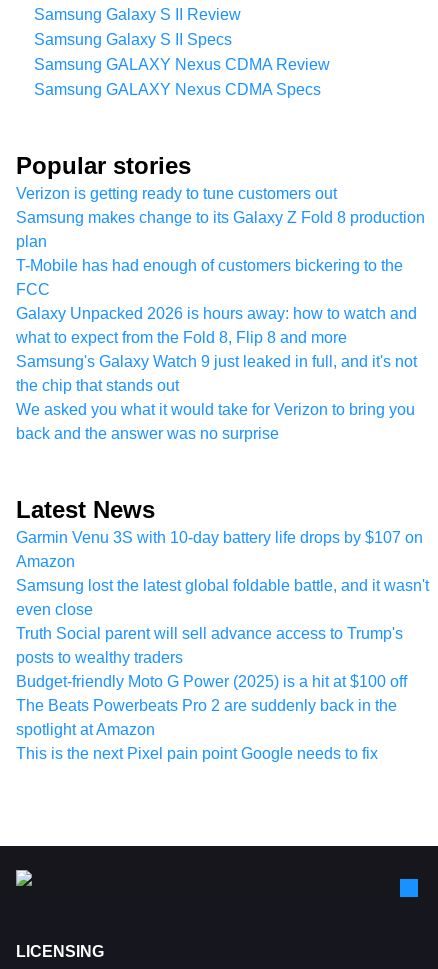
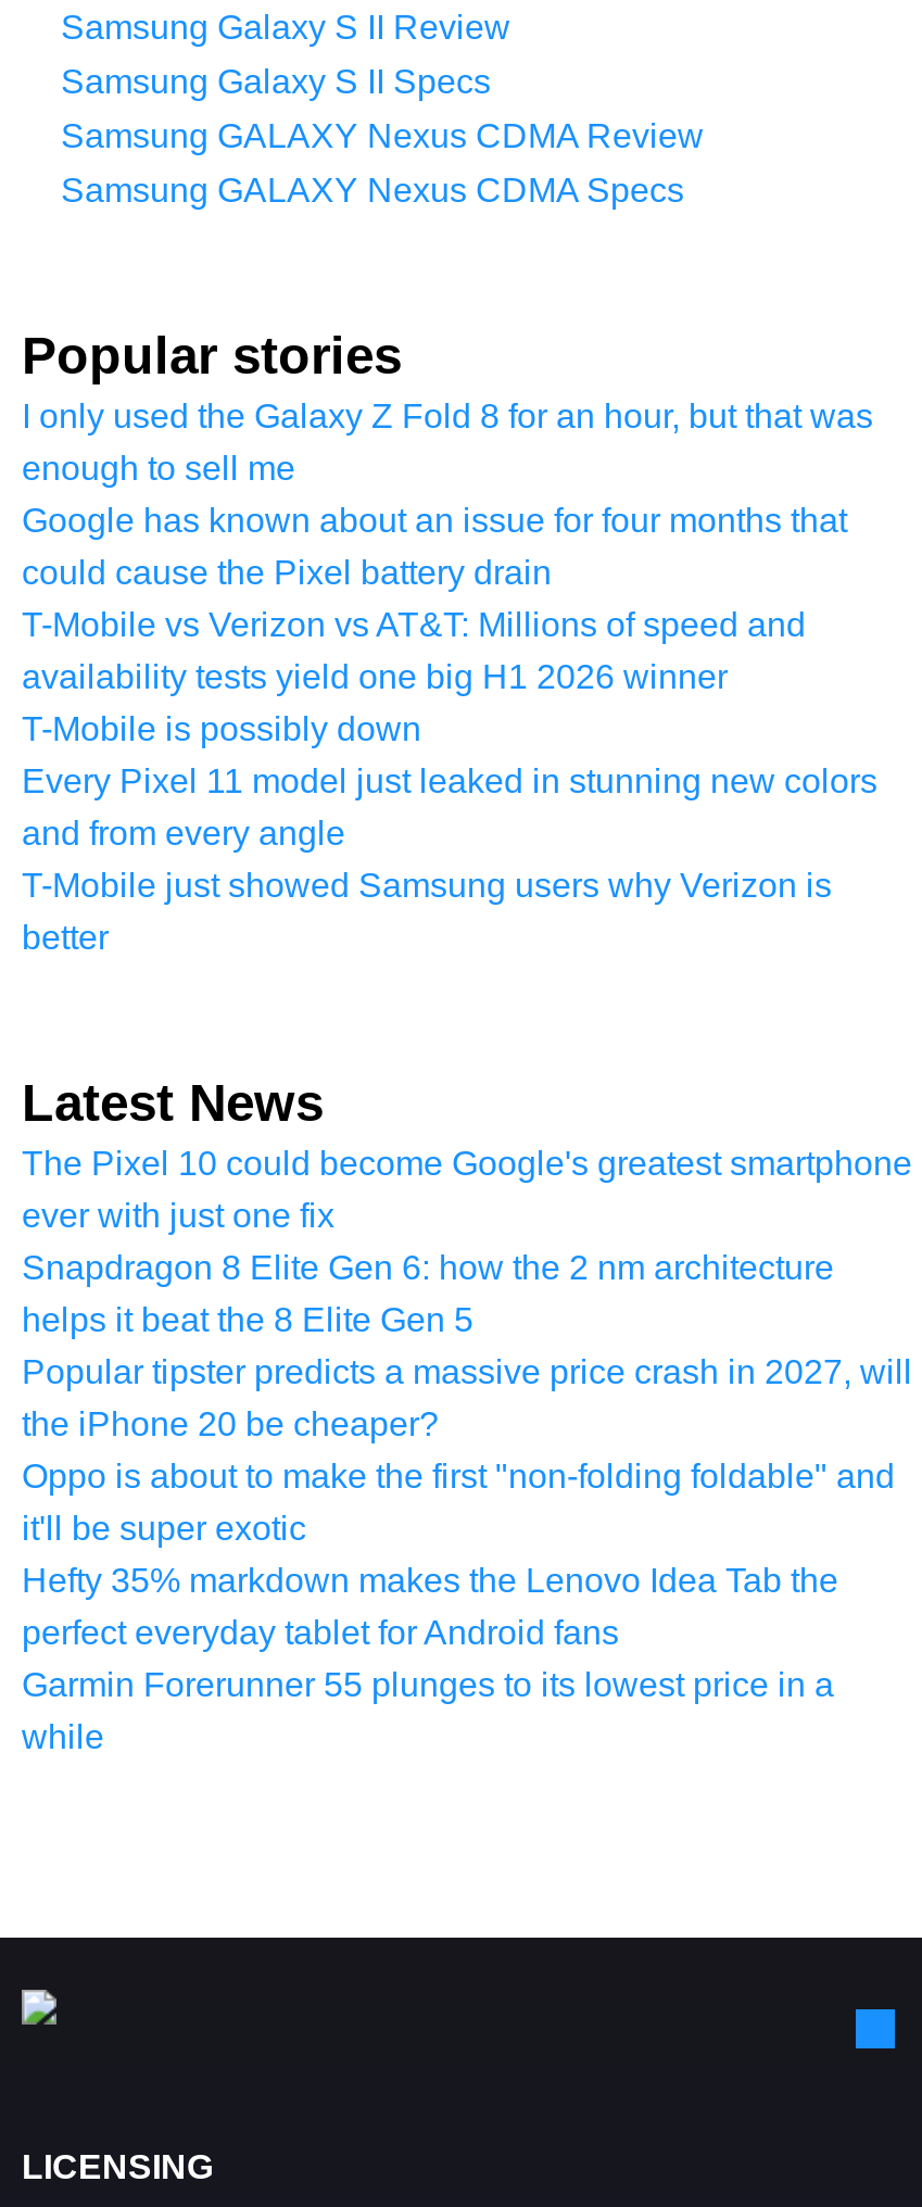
[16,185,425,442] Verizon is getting ready to tune customers out | Samsung makes change to its Galaxy Z Fold 8 production | plan | T-Mobile has had enough of customers bickering to the | FCC | Galaxy Unpacked 2026 is hours away: how to watch and | what to expect from the Fold 8, Flip 8 and more | Samsung's Galaxy Watch 9 just leaked in full, and it's not | the chip that stands out | We asked you what it would take for Verizon to bring you | back and the answer was no surprise -> [22,398,877,956] I only used the Galaxy Z Fold 8 for an hour, but that was | enough to sell me | Google has known about an issue for four months that | could cause the Pixel battery drain | T-Mobile vs Verizon vs AT&T: Millions of speed and | availability tests yield one big H1 2026 winner | T-Mobile is possibly down | Every Pixel 11 model just leaked in stunning new colors | and from every angle | T-Mobile just showed Samsung users why Verizon is | better
[16,529,429,762] Garmin Venu 3S with 10-day battery life drops by $107 on | Amazon | Samsung lost the latest global foldable battle, and it wasn't | even close | Truth Social parent will sell advance access to Trump's | posts to wealthy traders | Budget-friendly Moto G Power (2025) is a hit at $100 off | The Beats Powerbeats Pro 2 are suddenly back in the | spotlight at Amazon | This is the next Pixel pain point Google needs to fix -> [22,1145,912,1756] The Pixel 10 could become Google's greatest smartphone | ever with just one fix | Snapdragon 8 Elite Gen 6: how the 2 nm architecture | helps it beat the 8 Elite Gen 5 | Popular tipster predicts a massive price crash in 2027, will | the iPhone 20 be cheaper? | Oppo is about to make the first "non-folding foldable" and | it'll be super exotic | Hefty 35% markdown makes the Lenovo Idea Tab the | perfect everyday tablet for Android fans | Garmin Forerunner 55 plunges to its lowest price in a | while

